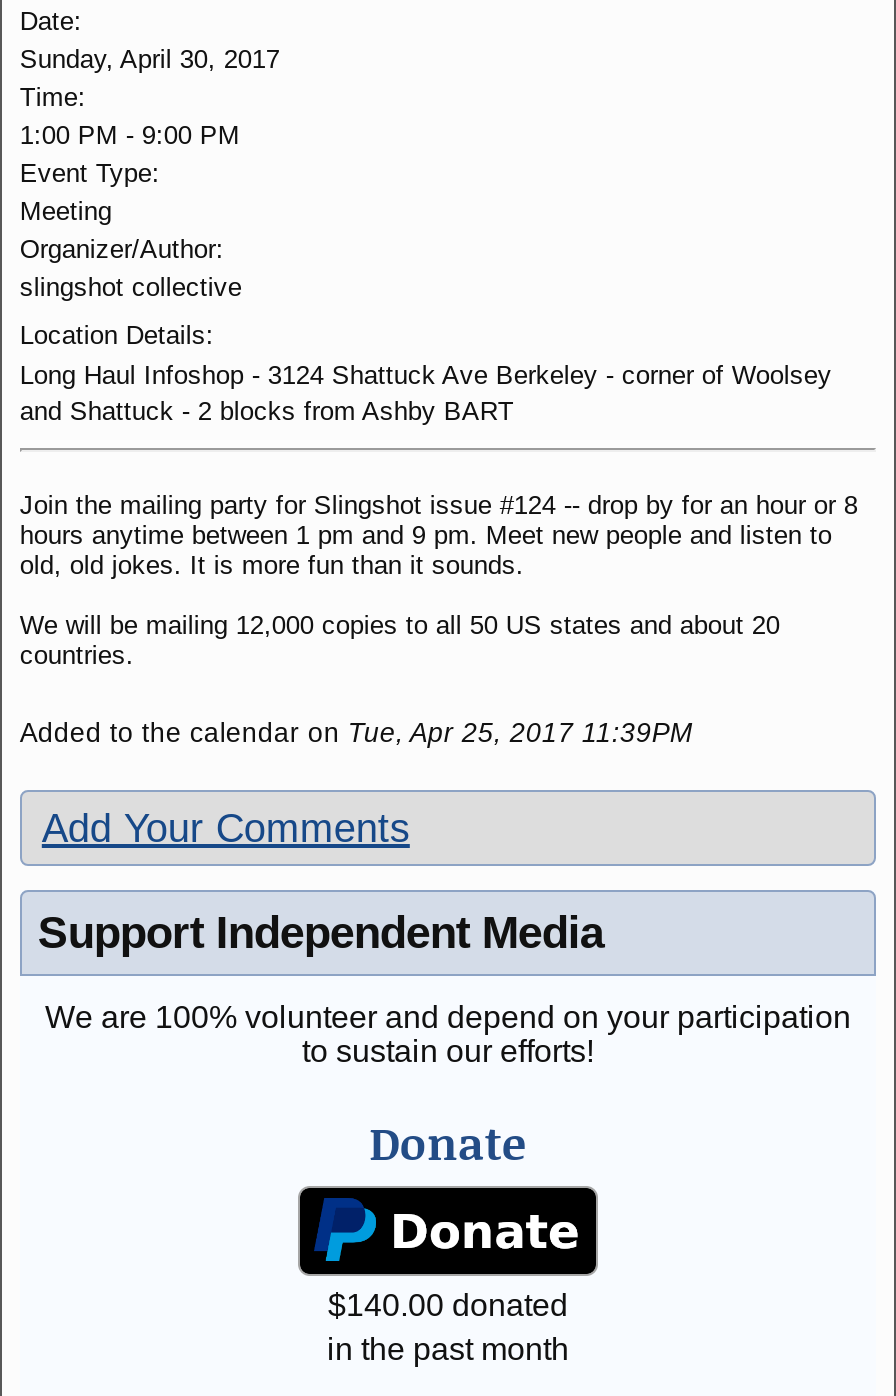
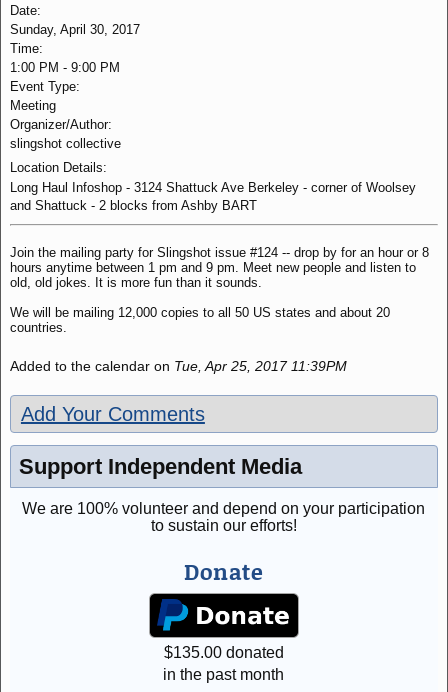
[328,1287,568,1321] $140.00 donated -> [164,644,284,661] $135.00 donated

